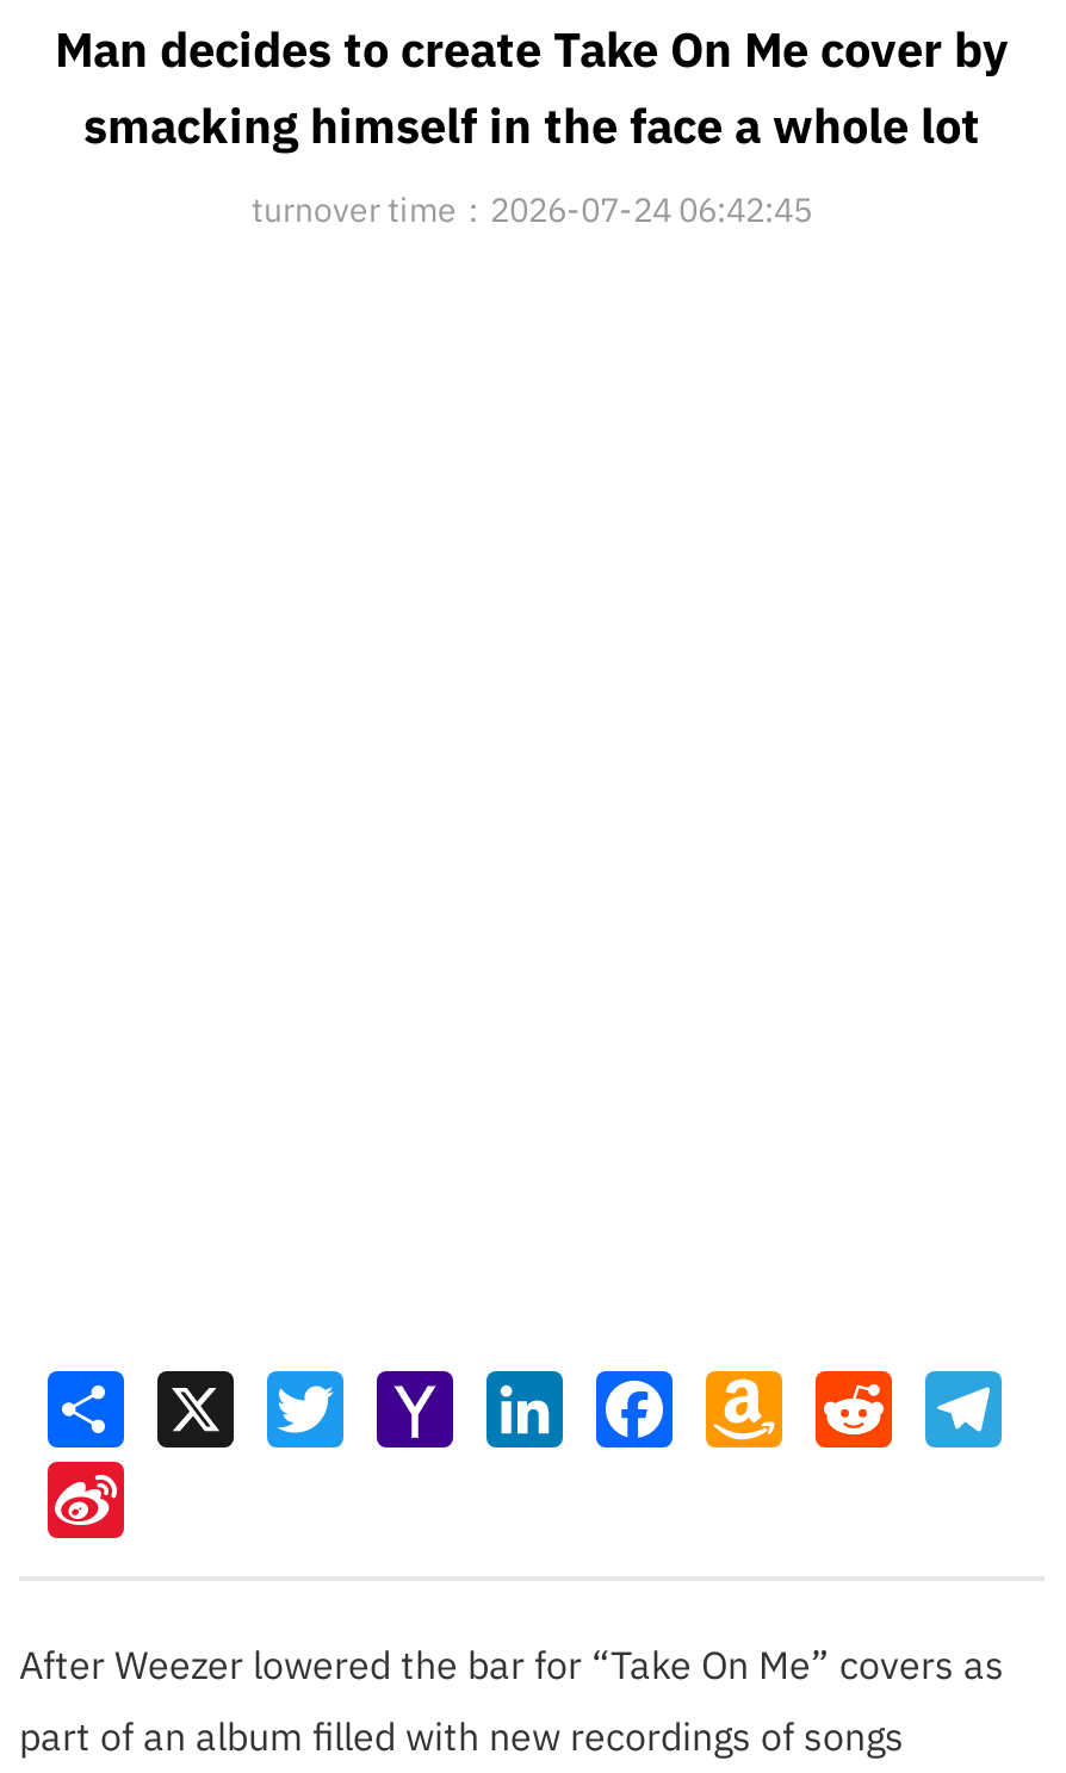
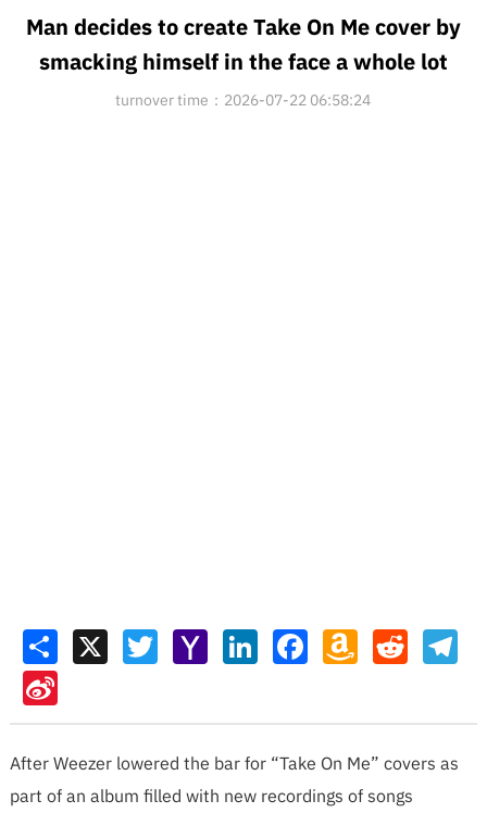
[252,188,812,231] turnover time：2026-07-24 06:42:45 -> [116,90,371,110] turnover time：2026-07-22 06:58:24

